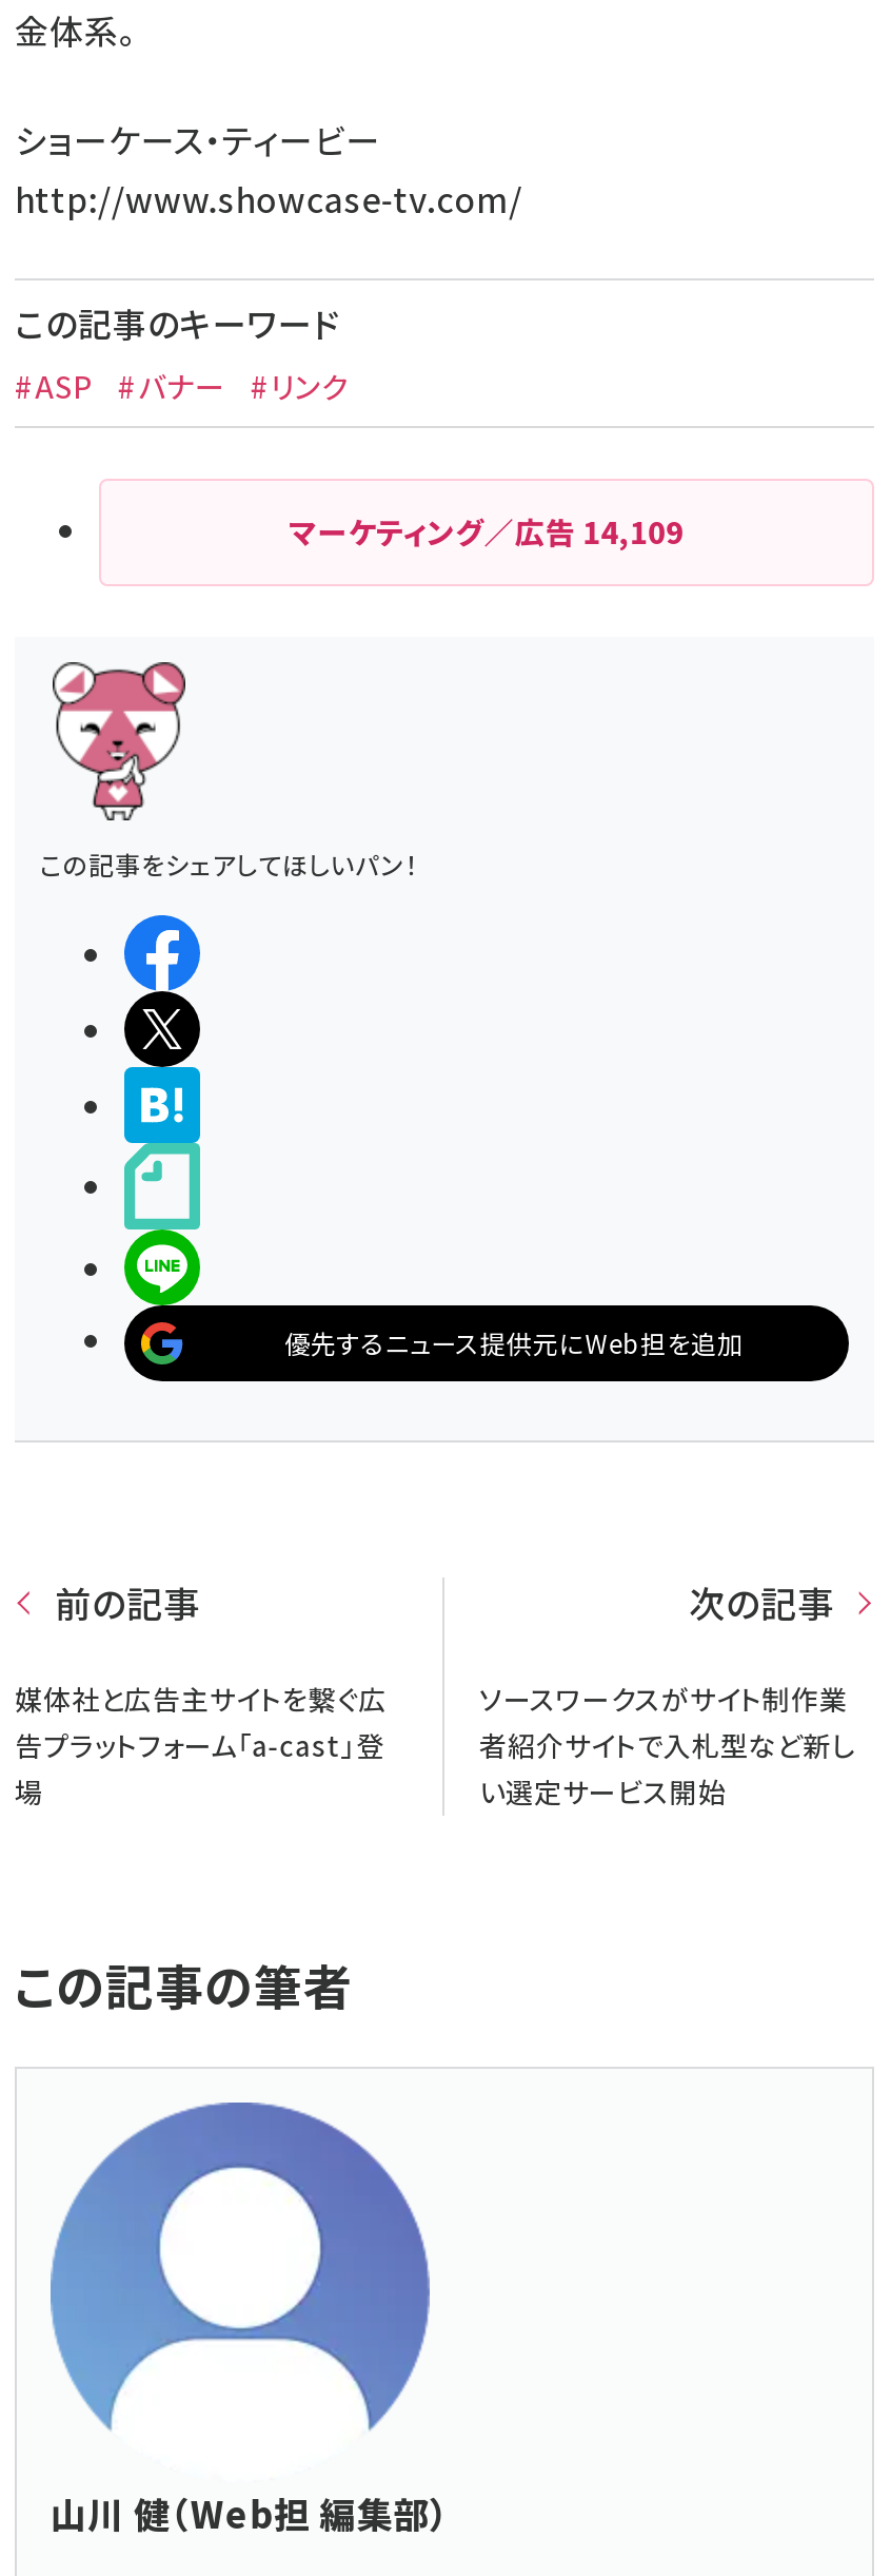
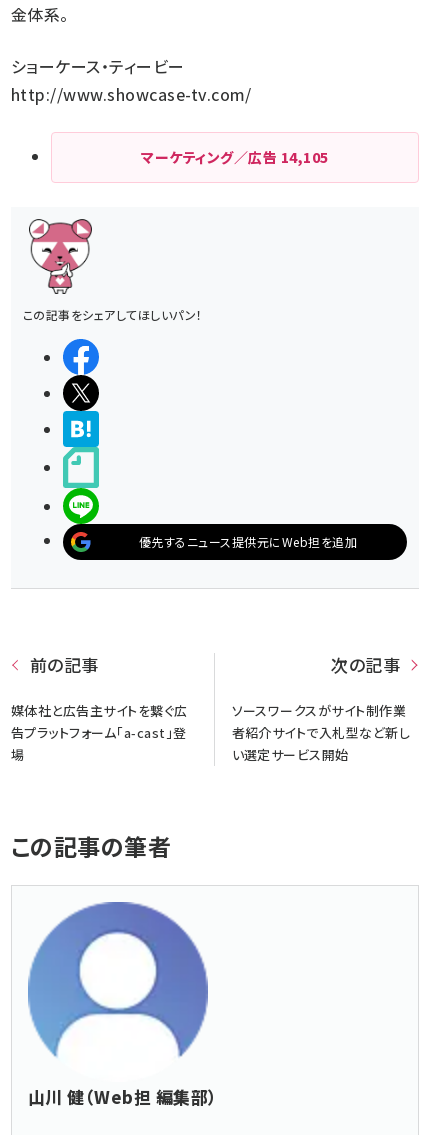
[15,297,684,553] この記事のキーワード | #ASP #バナー #リンク | マーケティング／広告14,109 -> [141,147,329,167] マーケティング／広告14,105

